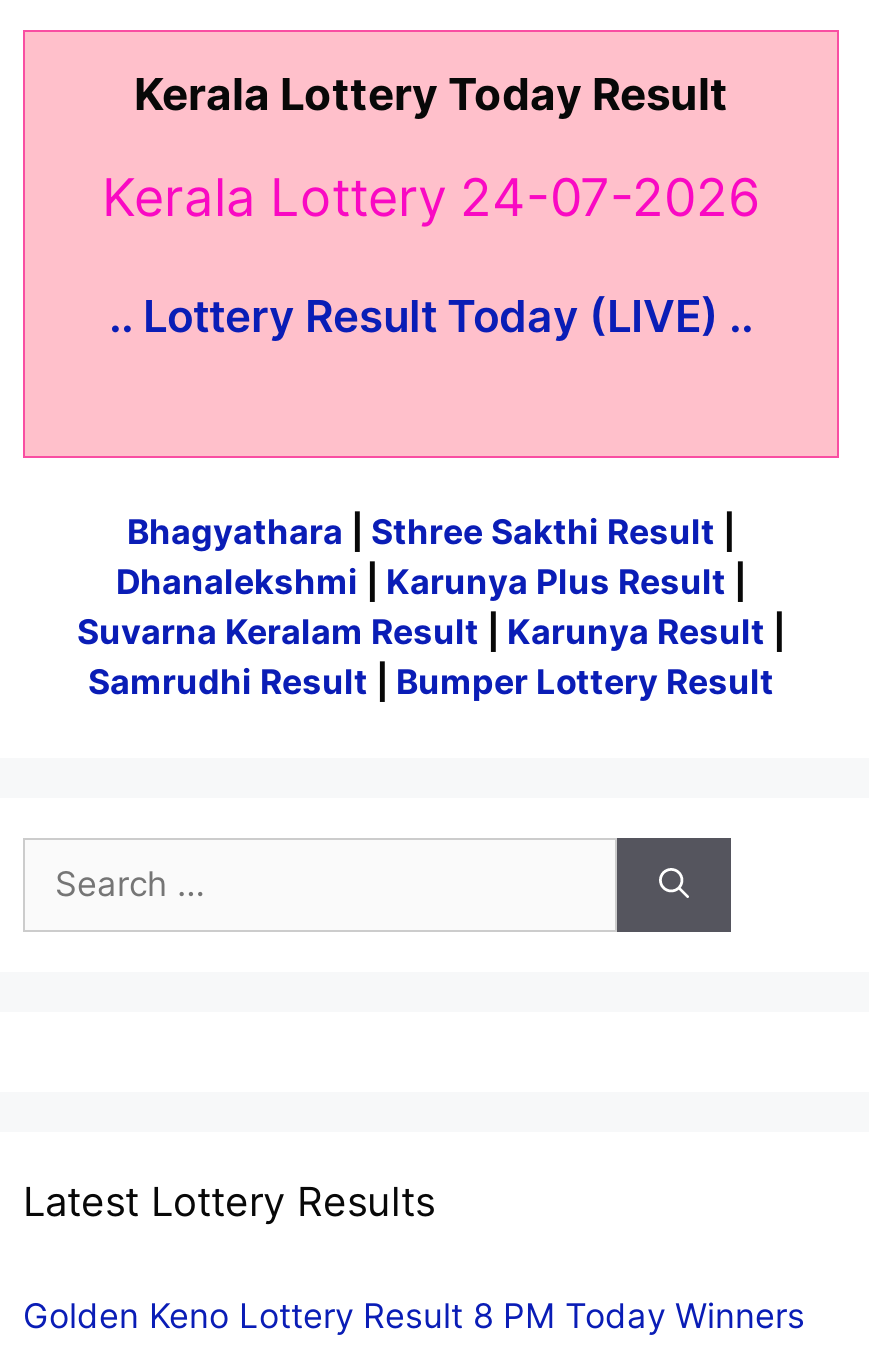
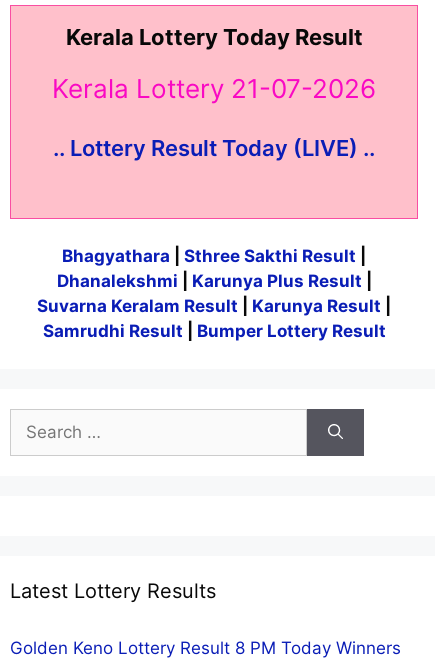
[102,166,760,228] Kerala Lottery 24-07-2026 -> [52,73,376,104] Kerala Lottery 21-07-2026

